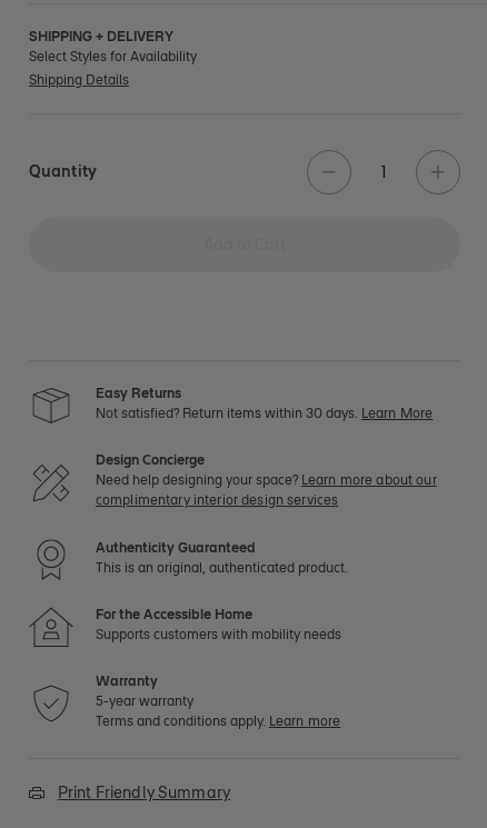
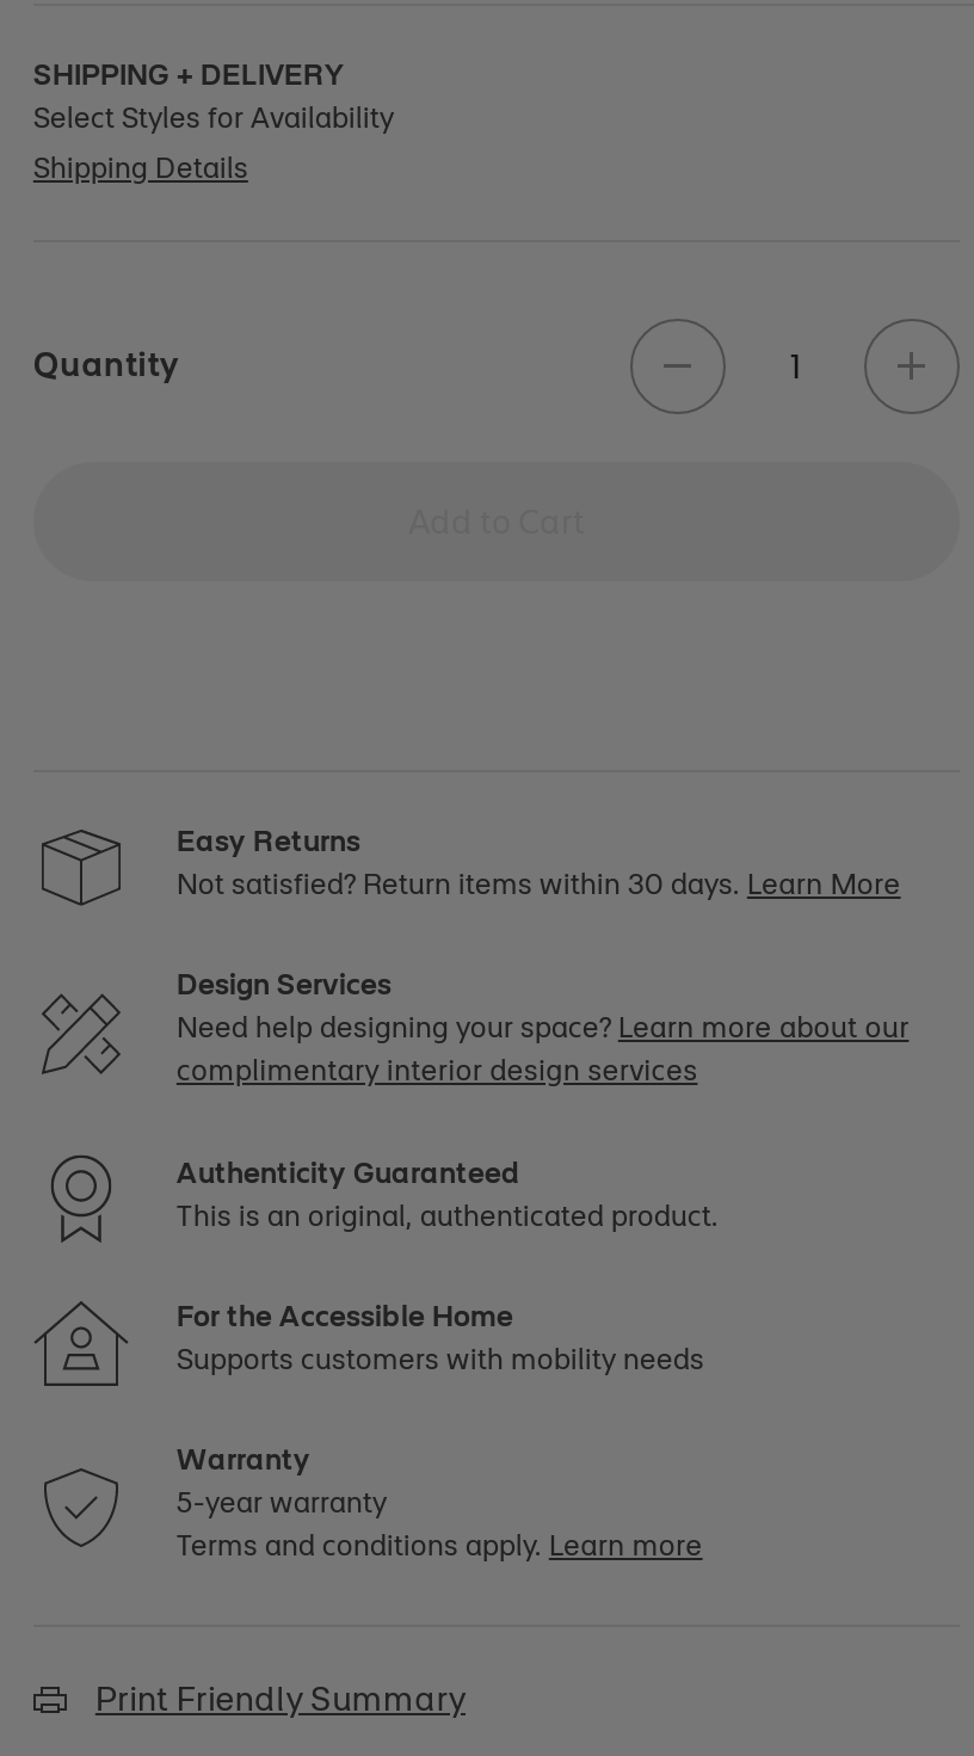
[96,452,204,468] Design Concierge -> [176,967,391,1003] Design Services

